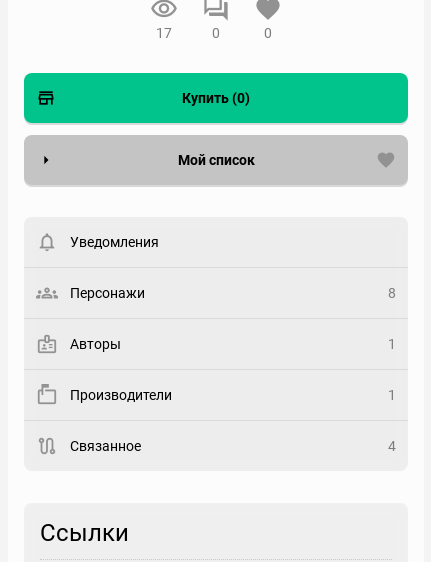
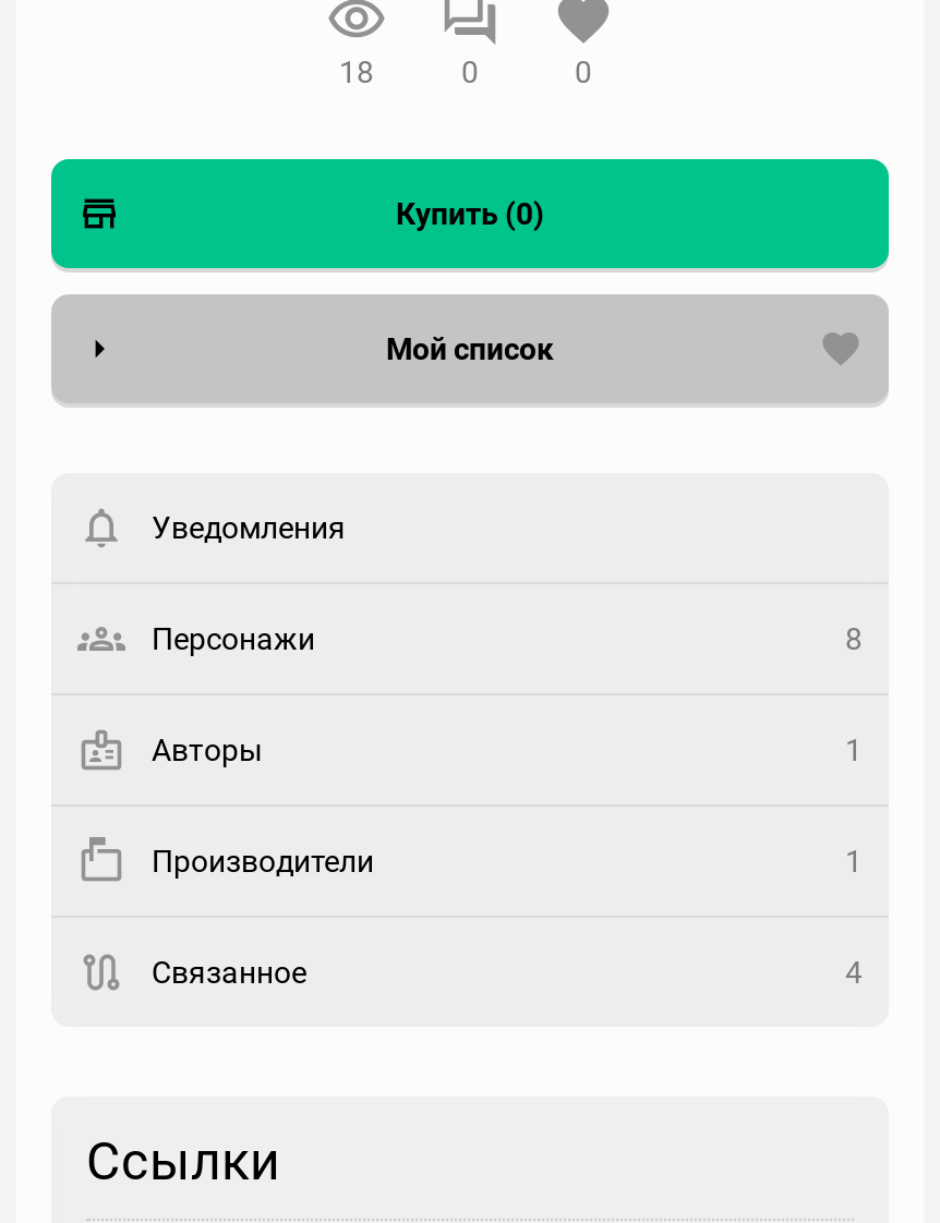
[156,25,172,41] 17 -> [339,55,374,89] 18

